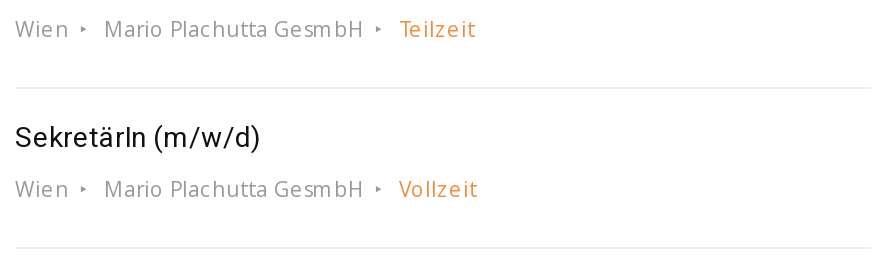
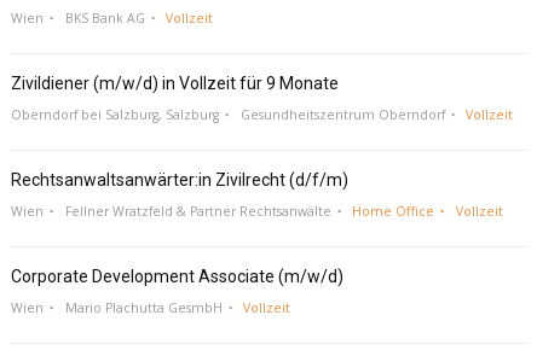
[15,16,475,154] Mario Plachutta GesmbH | Teilzeit | SekretärIn (m/w/d) -> [11,10,513,287] BKS Bank AG | Vollzeit | Zivildiener (m/w/d) in Vollzeit für 9 Monate | Oberndorf bei Salzburg, Salzburg | Gesundheitszentrum Oberndorf | Vollzeit | Rechtsanwaltsanwärter:in Zivilrecht (d/f/m) | Wien | Fellner Wratzfeld & Partner Rechtsanwälte | Home Office | Vollzeit | Corporate Development Associate (m/w/d)

